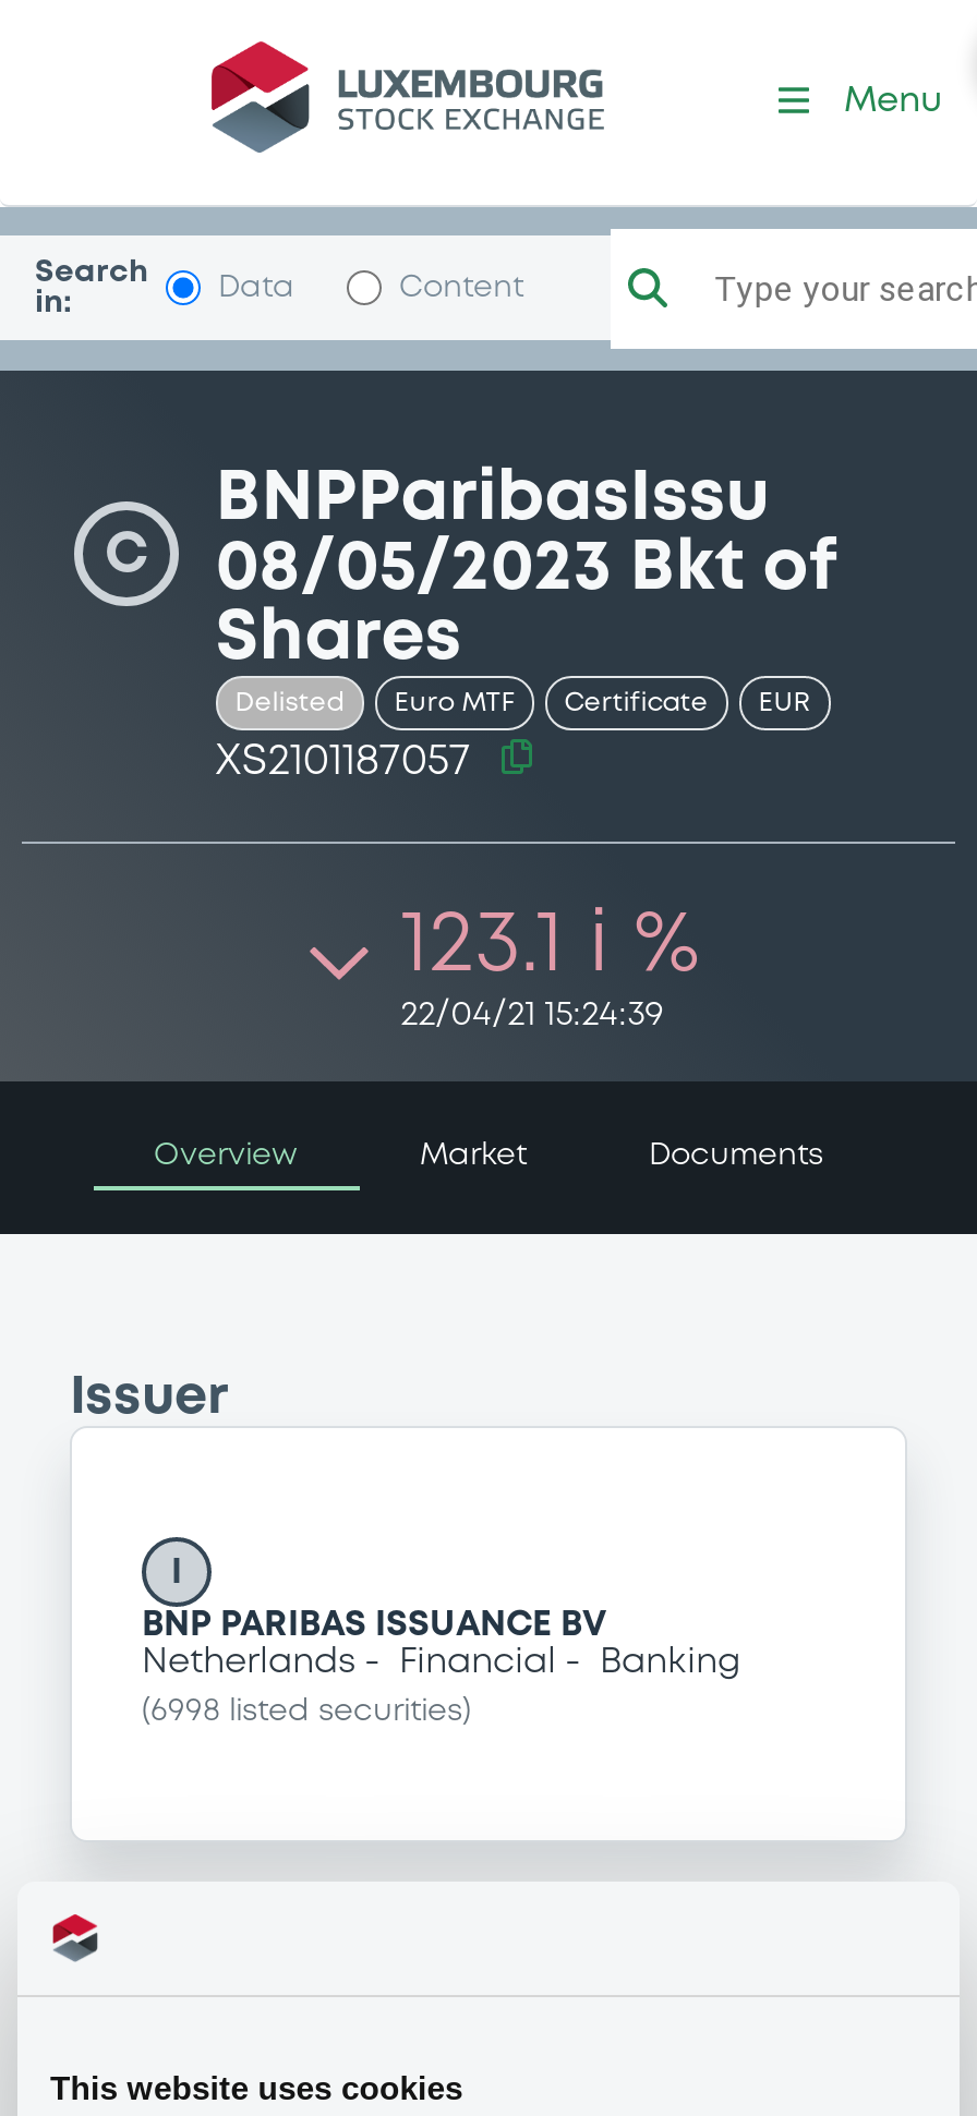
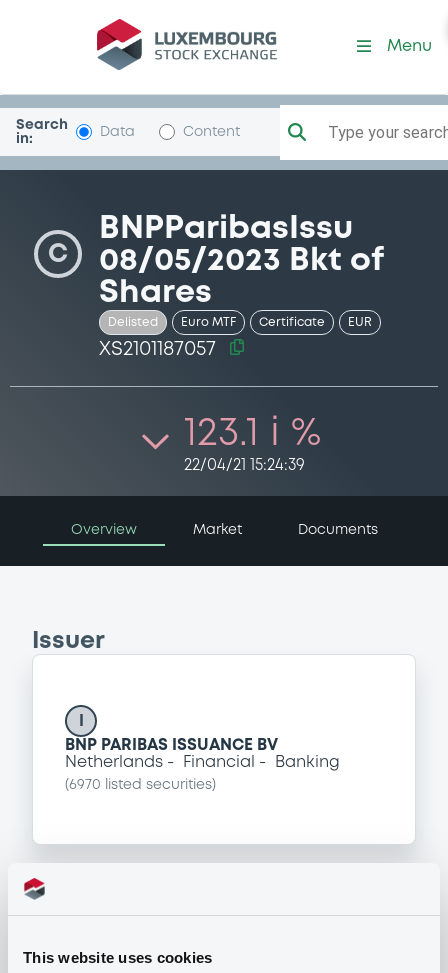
[142,1698,471,1724] (6998 listed securities) -> [65,779,216,791] (6970 listed securities)

